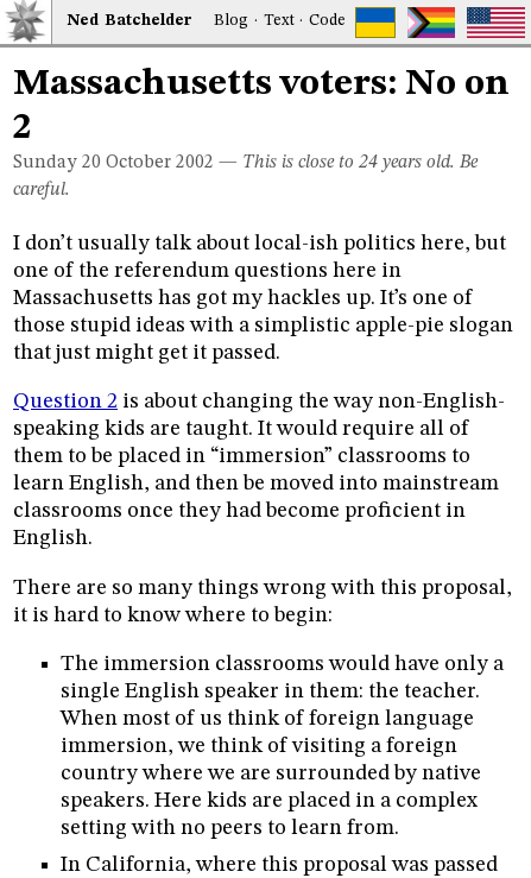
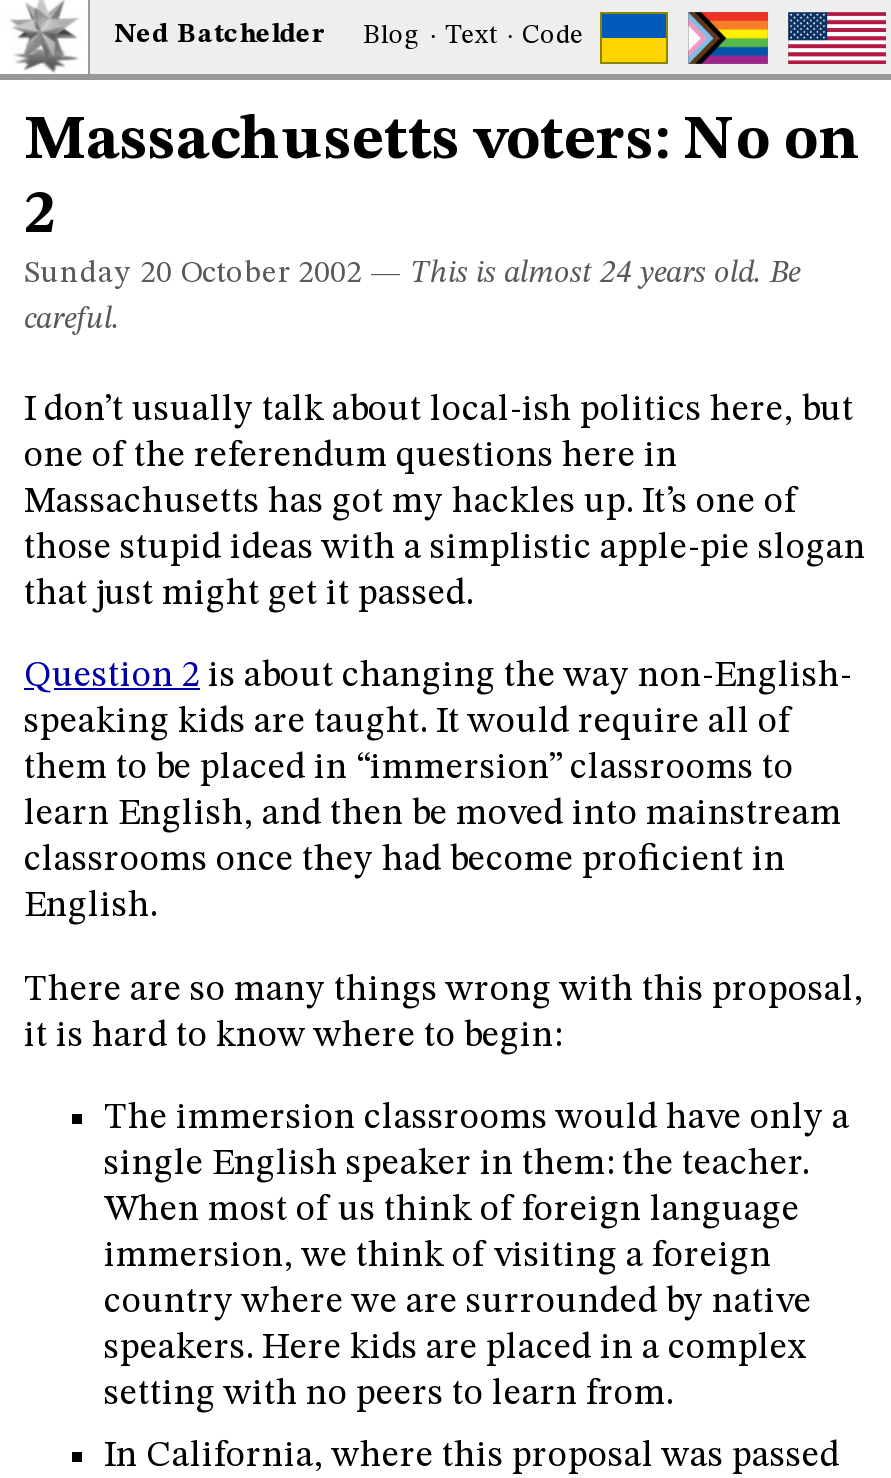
[13,153,478,172] Sunday 20 October 2002 — This is close to 24 years old. Be -> [24,258,800,290] Sunday 20 October 2002 — This is almost 24 years old. Be

